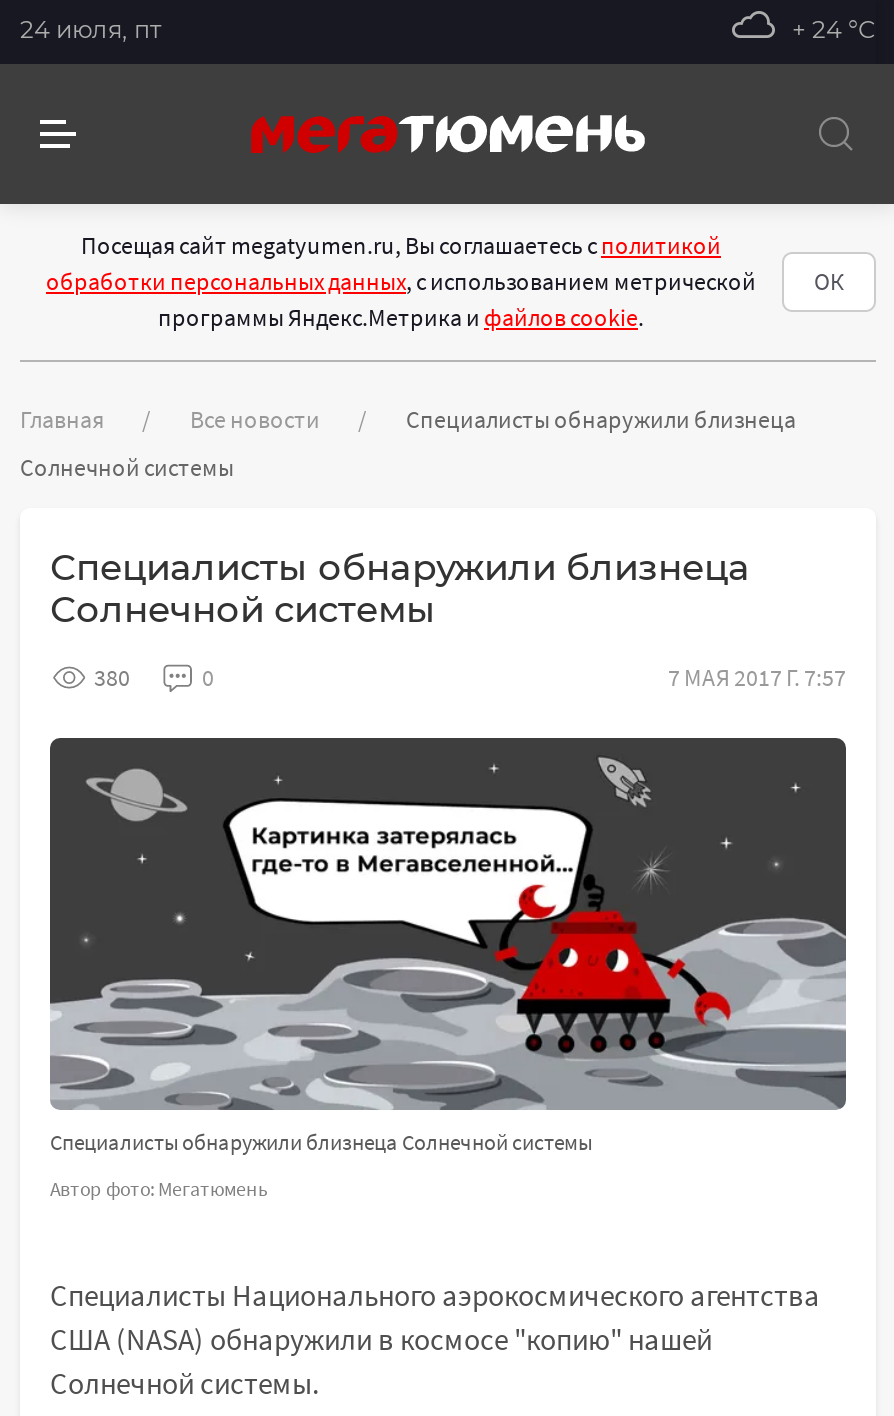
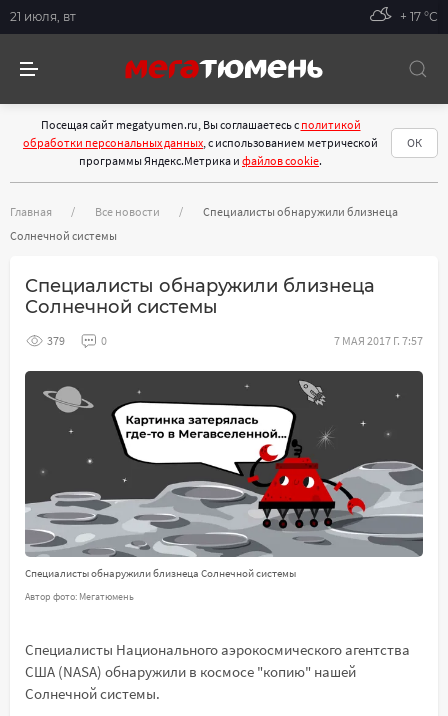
[20,13,162,43] 24 июля, пт -> [10,8,76,23] 21 июля, вт
[792,13,876,43] + 24 °С -> [400,8,438,23] + 17 °С
[94,662,130,692] 380 -> [47,333,65,348] 379

